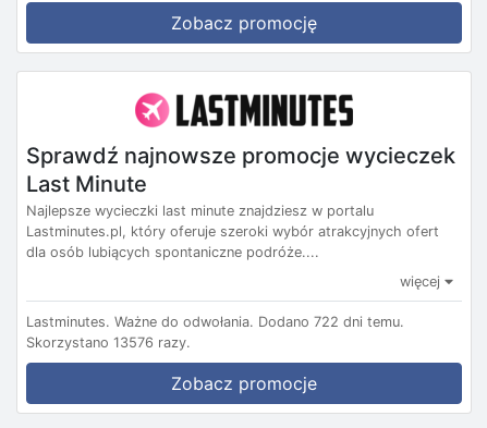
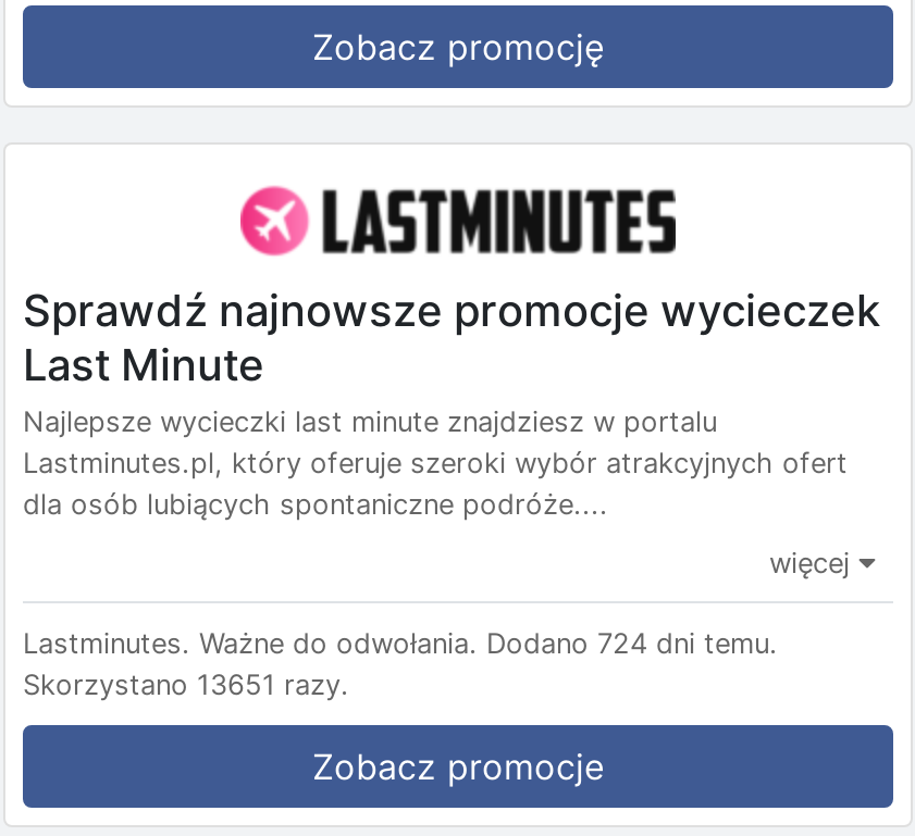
[26,314,404,330] Lastminutes. Ważne do odwołania. Dodano 722 dni temu. -> [23,627,778,659] Lastminutes. Ważne do odwołania. Dodano 724 dni temu.
[26,335,191,351] Skorzystano 13576 razy. -> [23,668,349,701] Skorzystano 13651 razy.

